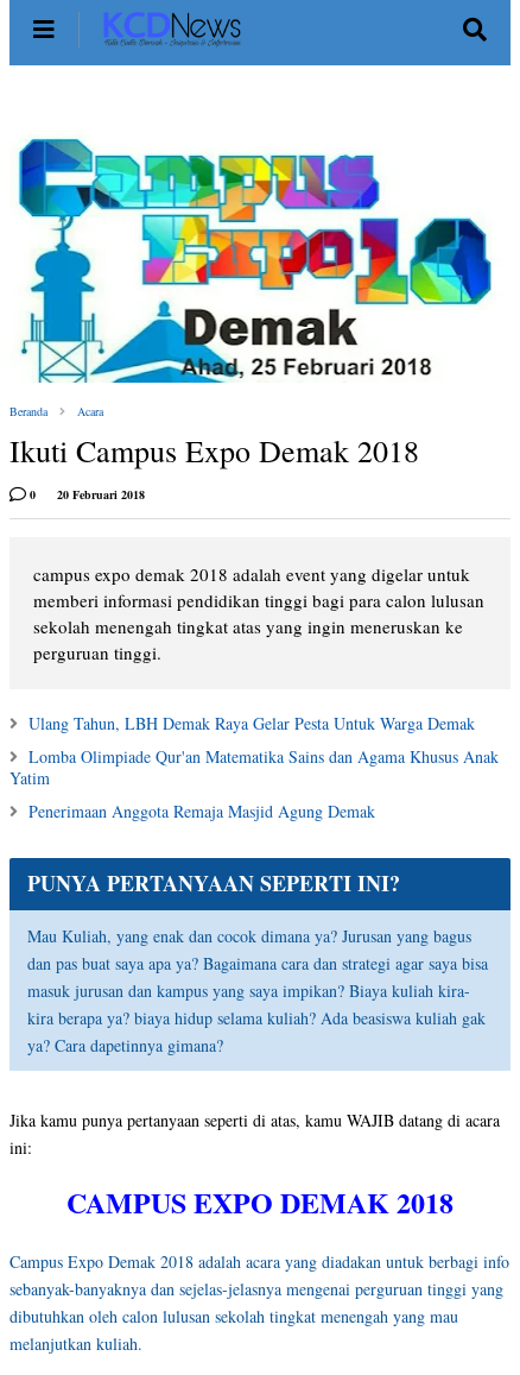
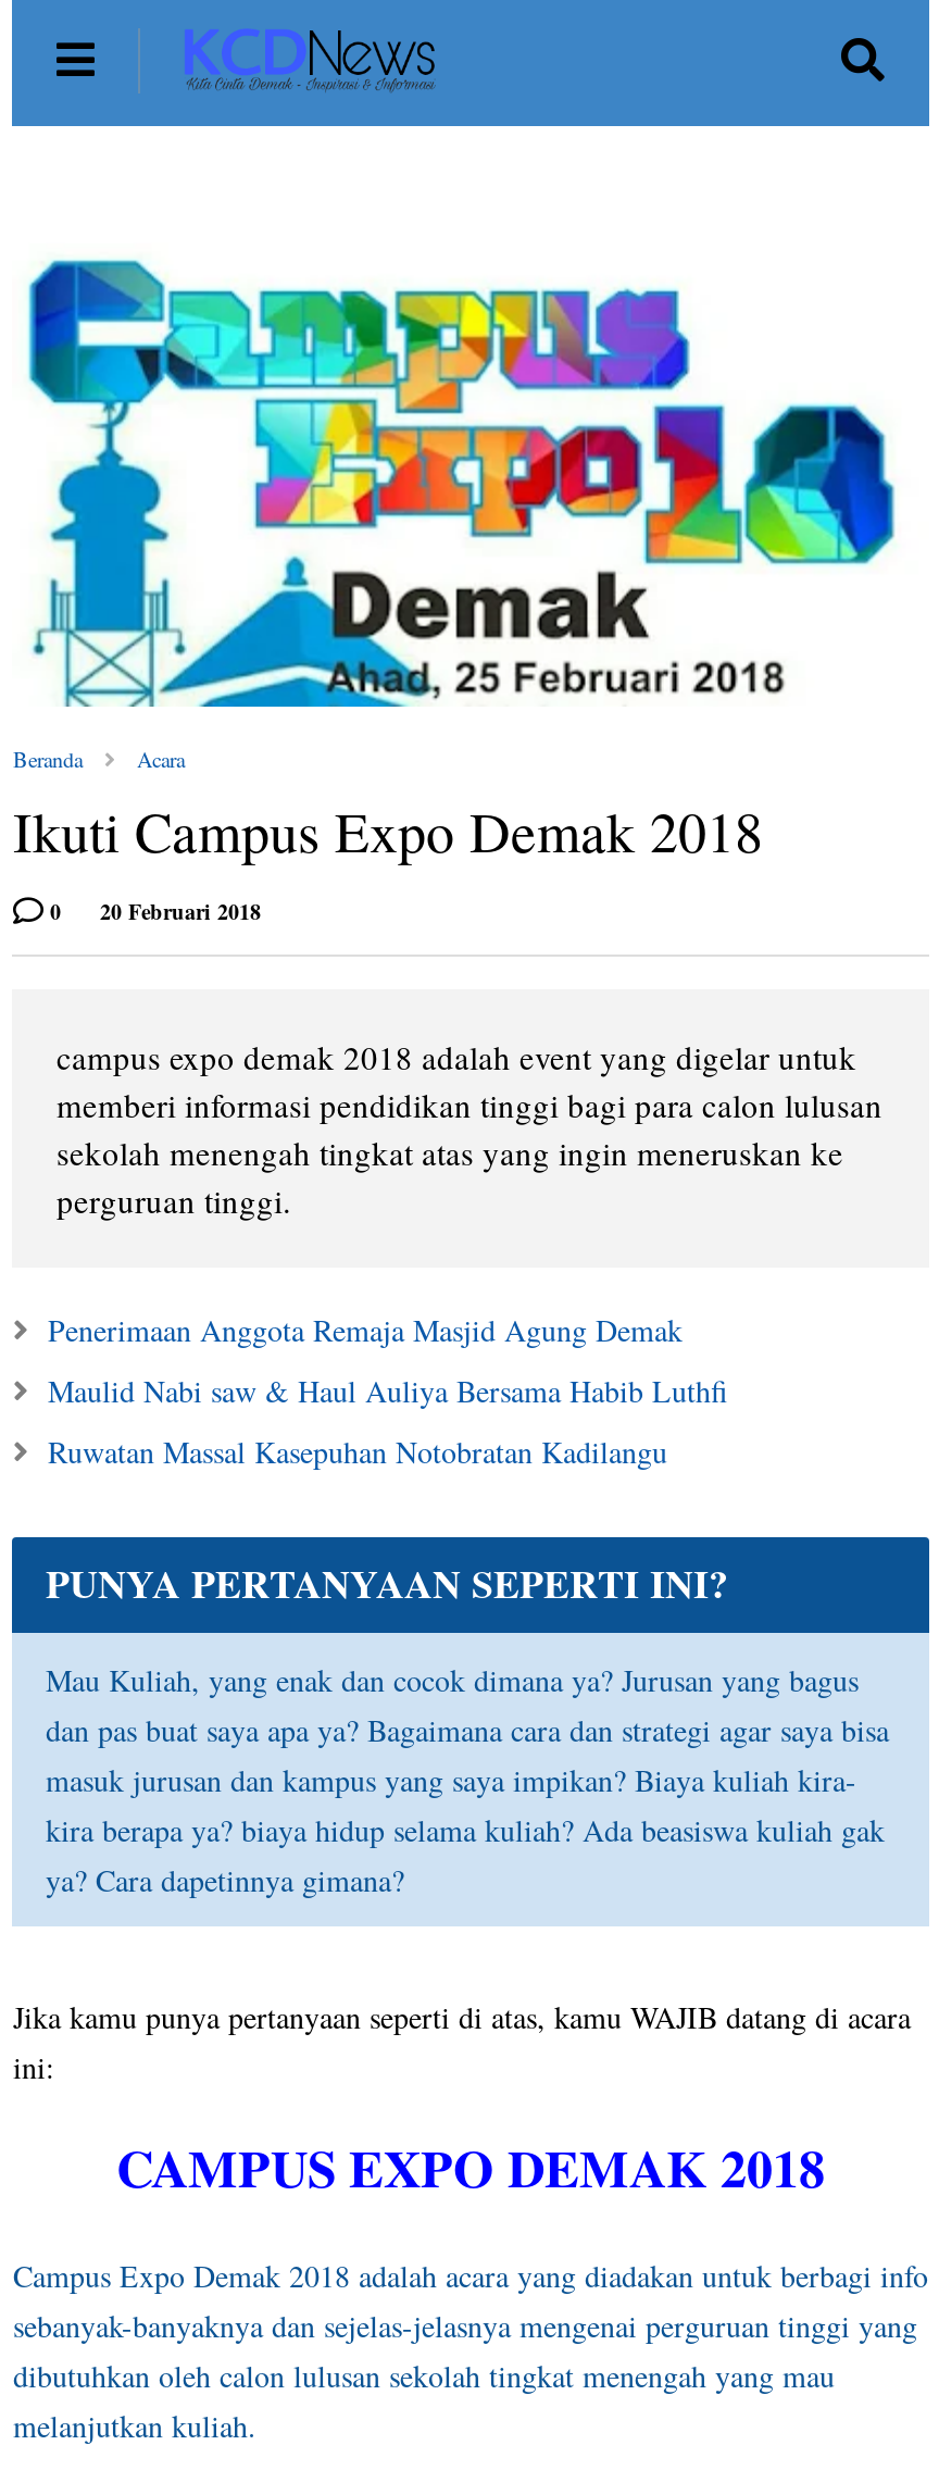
[10,712,499,789] Ulang Tahun, LBH Demak Raya Gelar Pesta Untuk Warga Demak | Lomba Olimpiade Qur'an Matematika Sains dan Agama Khusus Anak | Yatim -> none
moved [29,800,376,822] -> [48,1309,682,1350]: Penerimaan Anggota Remaja Masjid Agung Demak
none -> [48,1370,728,1472] Maulid Nabi saw & Haul Auliya Bersama Habib Luthfi | Ruwatan Massal Kasepuhan Notobratan Kadilangu

